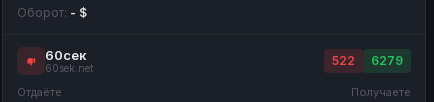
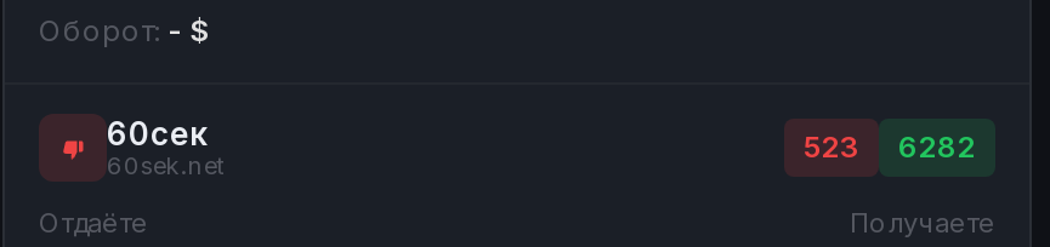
[332,52,355,67] 522 -> [804,127,859,163] 523
[371,52,403,67] 6279 -> [898,127,976,163] 6282

